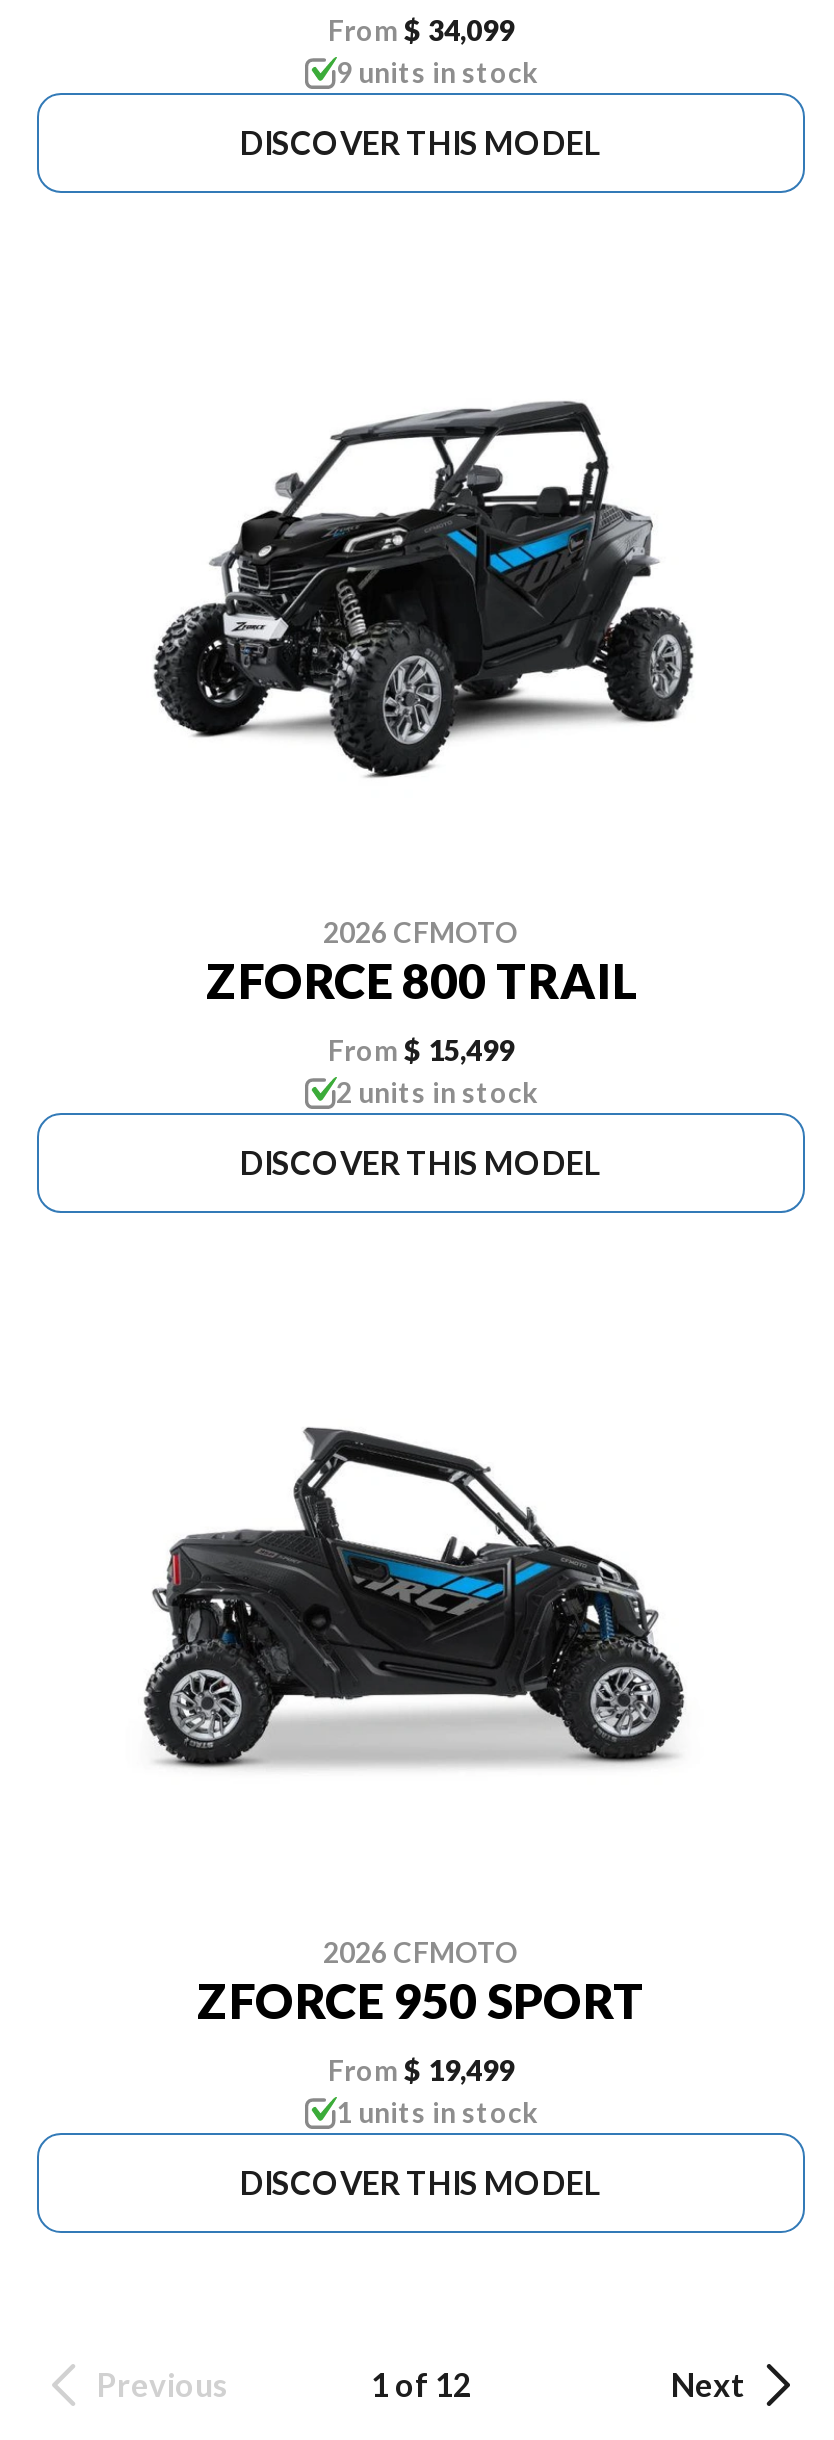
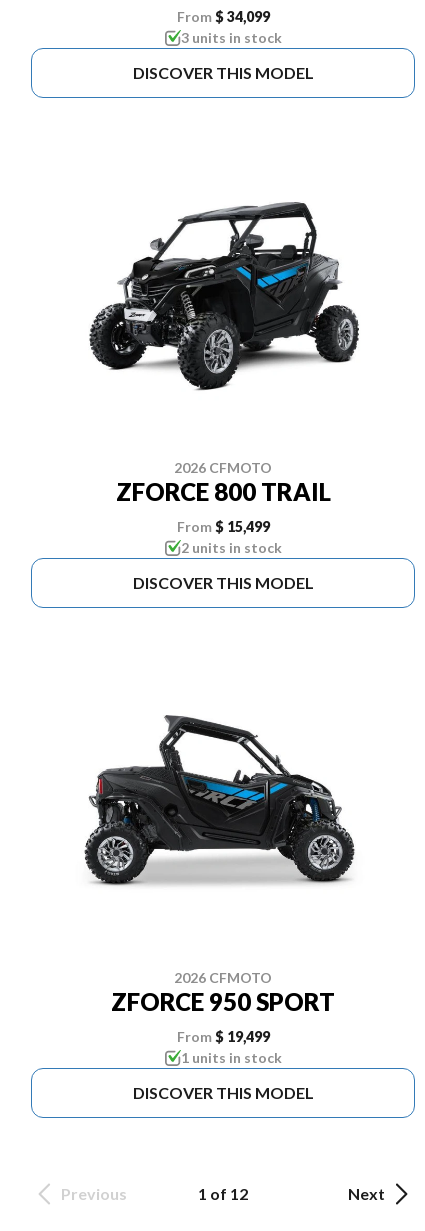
[336,55,538,89] 9 units in stock -> [180,29,281,46] 3 units in stock

